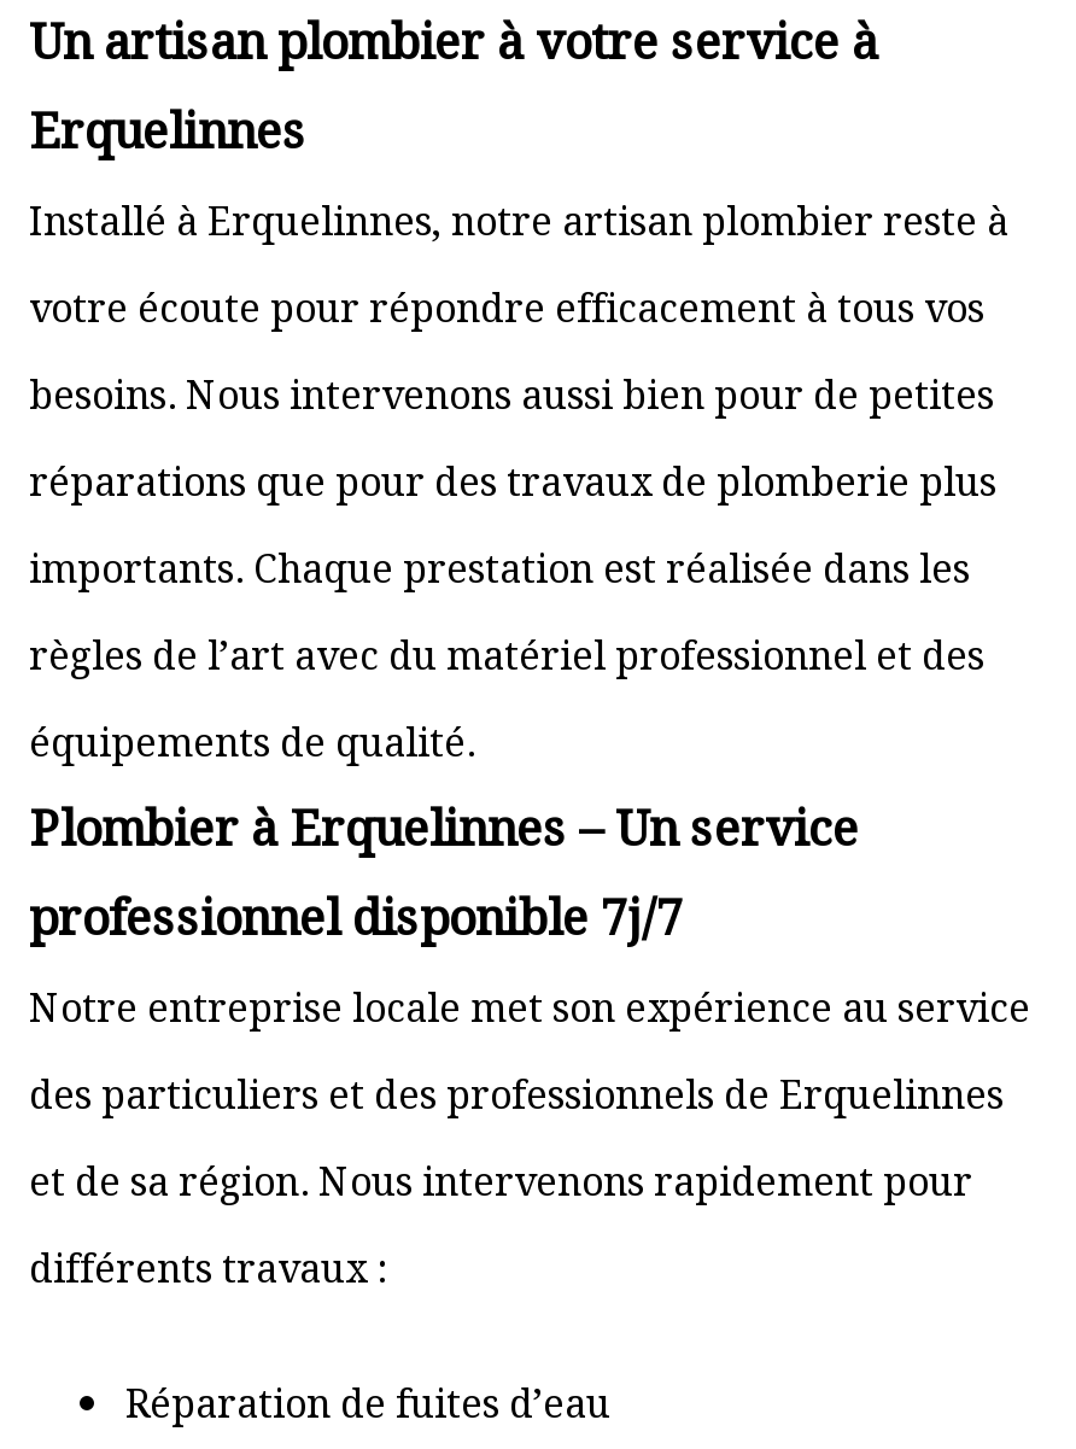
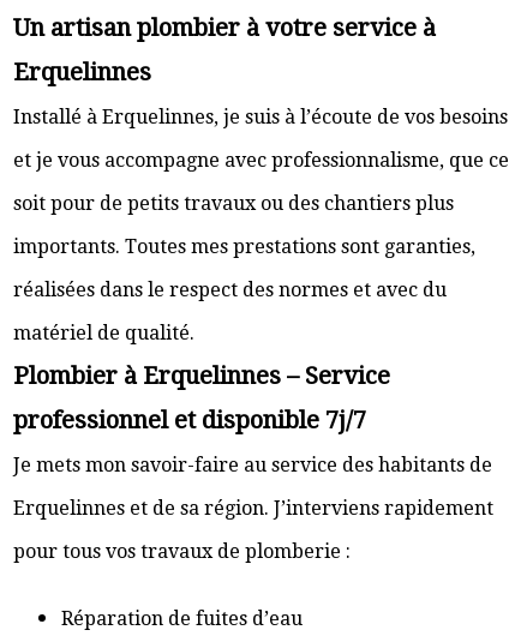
[29,199,1030,1292] Installé à Erquelinnes, notre artisan plombier reste à | votre écoute pour répondre efficacement à tous vos | besoins. Nous intervenons aussi bien pour de petites | réparations que pour des travaux de plomberie plus | importants. Chaque prestation est réalisée dans les | règles de l’art avec du matériel professionnel et des | équipements de qualité. | Plombier à Erquelinnes – Un service | professionnel disponible 7j/7 | Notre entreprise locale met son expérience au service | des particuliers et des professionnels de Erquelinnes | et de sa région. Nous intervenons rapidement pour | différents travaux : -> [13,106,509,563] Installé à Erquelinnes, je suis à l’écoute de vos besoins | et je vous accompagne avec professionnalisme, que ce | soit pour de petits travaux ou des chantiers plus | importants. Toutes mes prestations sont garanties, | réalisées dans le respect des normes et avec du | matériel de qualité. | Plombier à Erquelinnes – Service | professionnel et disponible 7j/7 | Je mets mon savoir-faire au service des habitants de | Erquelinnes et de sa région. J’interviens rapidement | pour tous vos travaux de plomberie :

